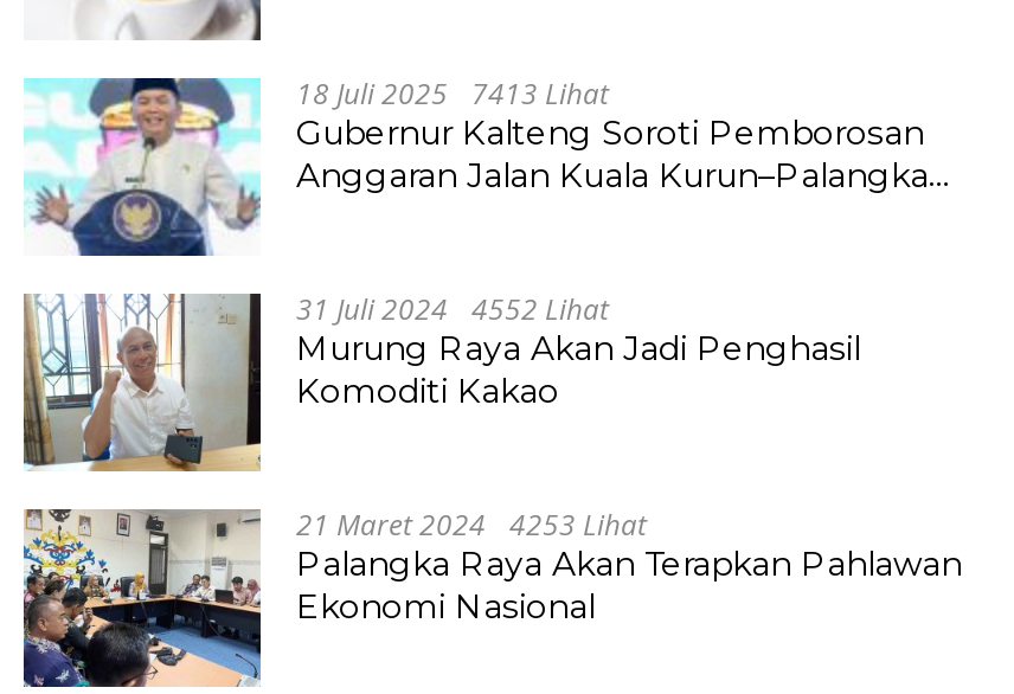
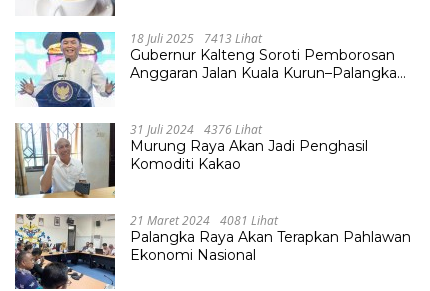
[296,288,609,328] 31 Juli 2024 4552 Lihat -> [130,121,262,138] 31 Juli 2024 4376 Lihat
[296,503,647,544] 21 Maret 2024 4253 Lihat -> [130,212,278,229] 21 Maret 2024 4081 Lihat

